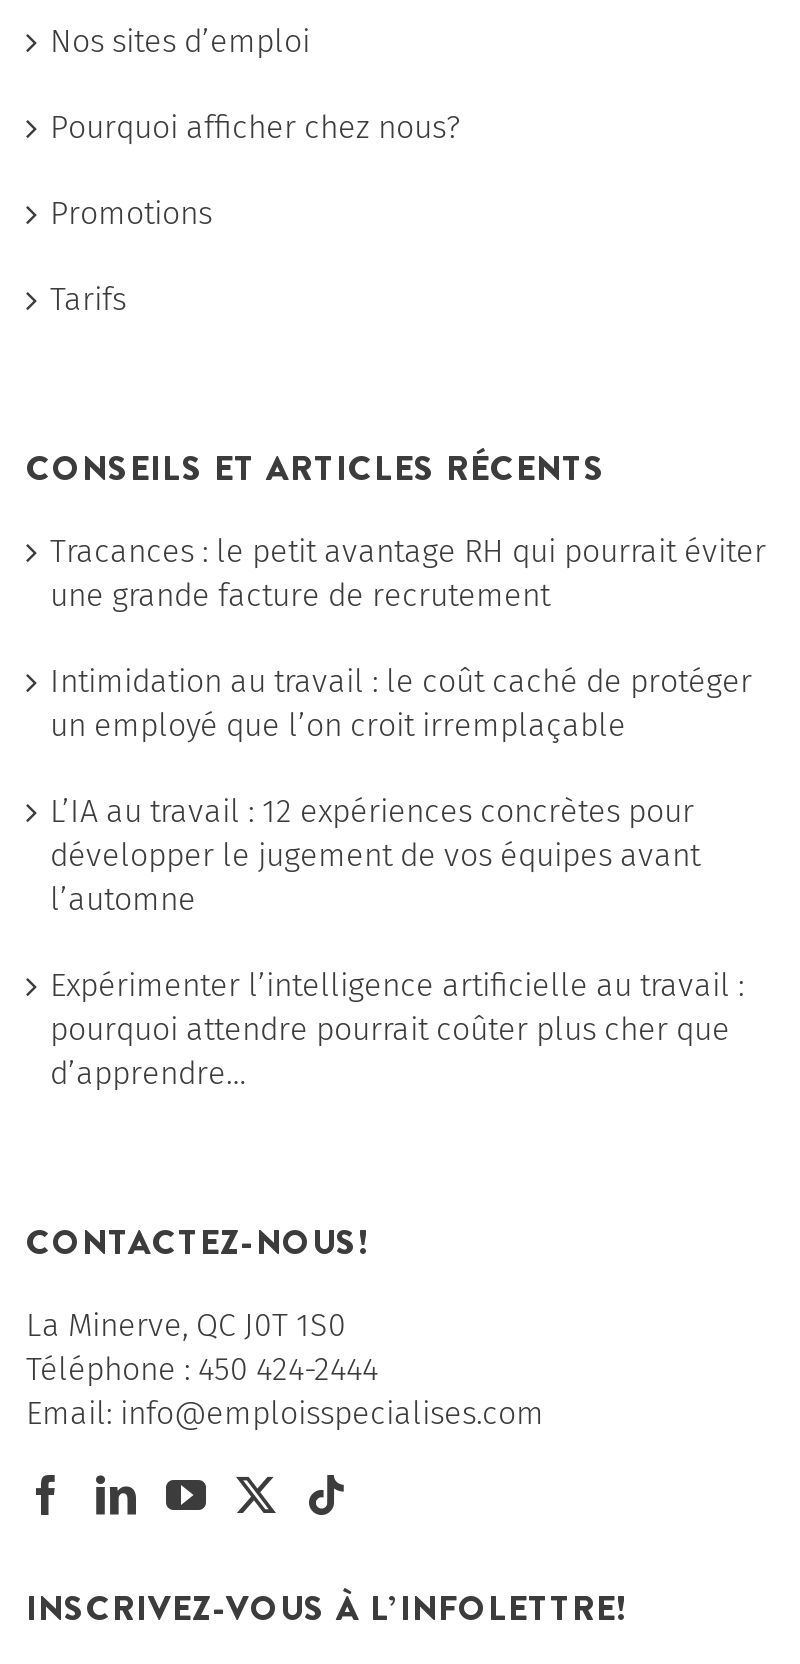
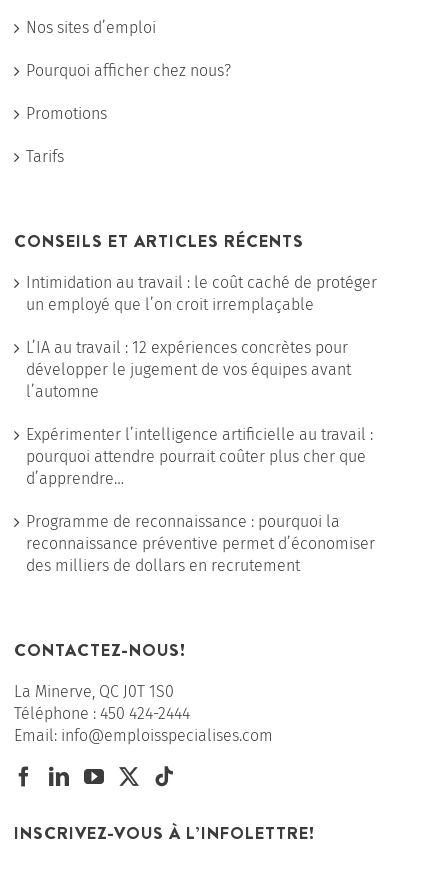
[50,532,766,614] Tracances : le petit avantage RH qui pourrait éviter | une grande facture de recrutement -> none
moved [50,662,752,1092] -> [26,273,377,488]: Intimidation au travail : le coût caché de protéger | un employé que l’on croit irremplaçable | L’IA au travail : 12 expériences concrètes pour | développer le jugement de vos équipes avant | l’automne | Expérimenter l’intelligence artificielle au travail : | pourquoi attendre pourrait coûter plus cher que | d’apprendre…
none -> [26,512,375,575] Programme de reconnaissance : pourquoi la | reconnaissance préventive permet d’économiser | des milliers de dollars en recrutement

